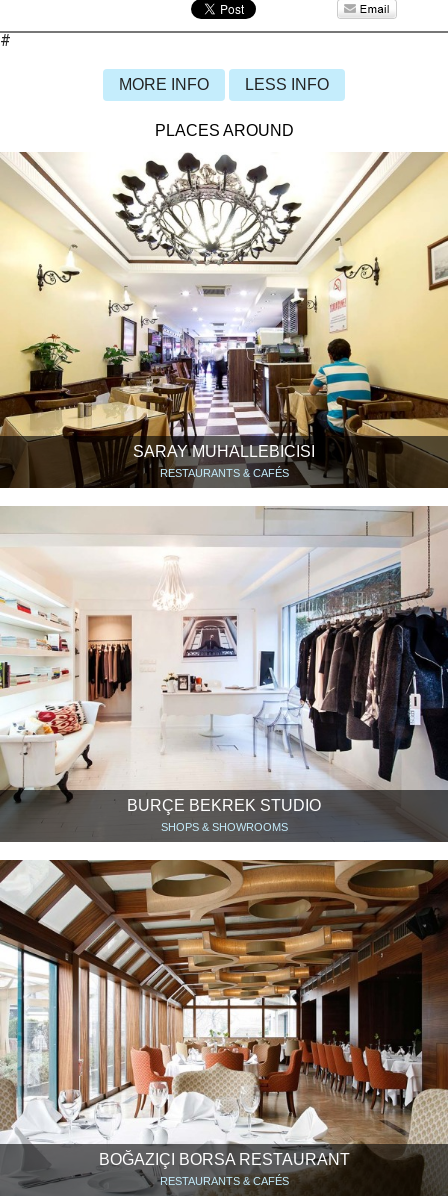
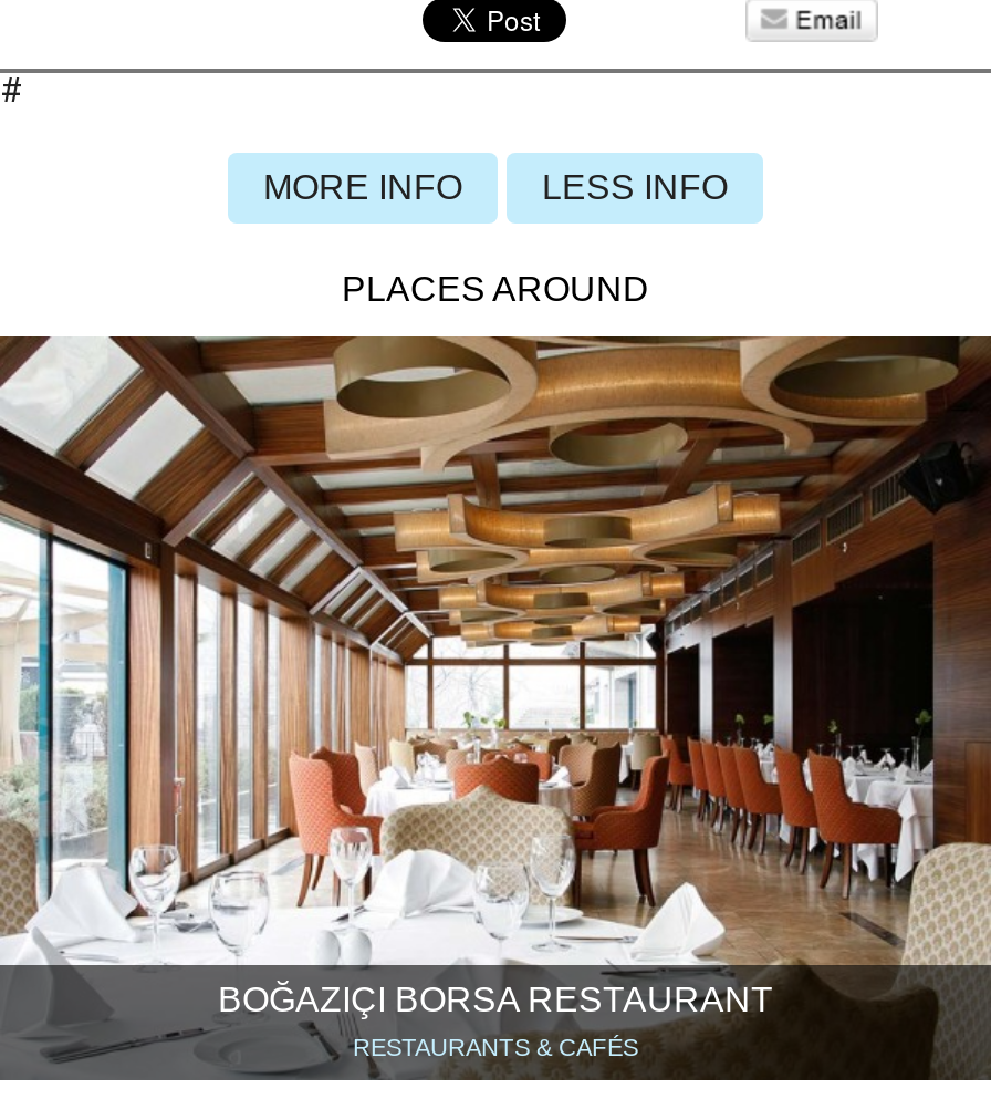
[3,152,445,488] [image] | SARAY MUHALLEBICISI | RESTAURANTS & CAFÉS -> none
[3,505,445,843] [image] | BURÇE BEKREK STUDIO | SHOPS & SHOWROOMS -> none

